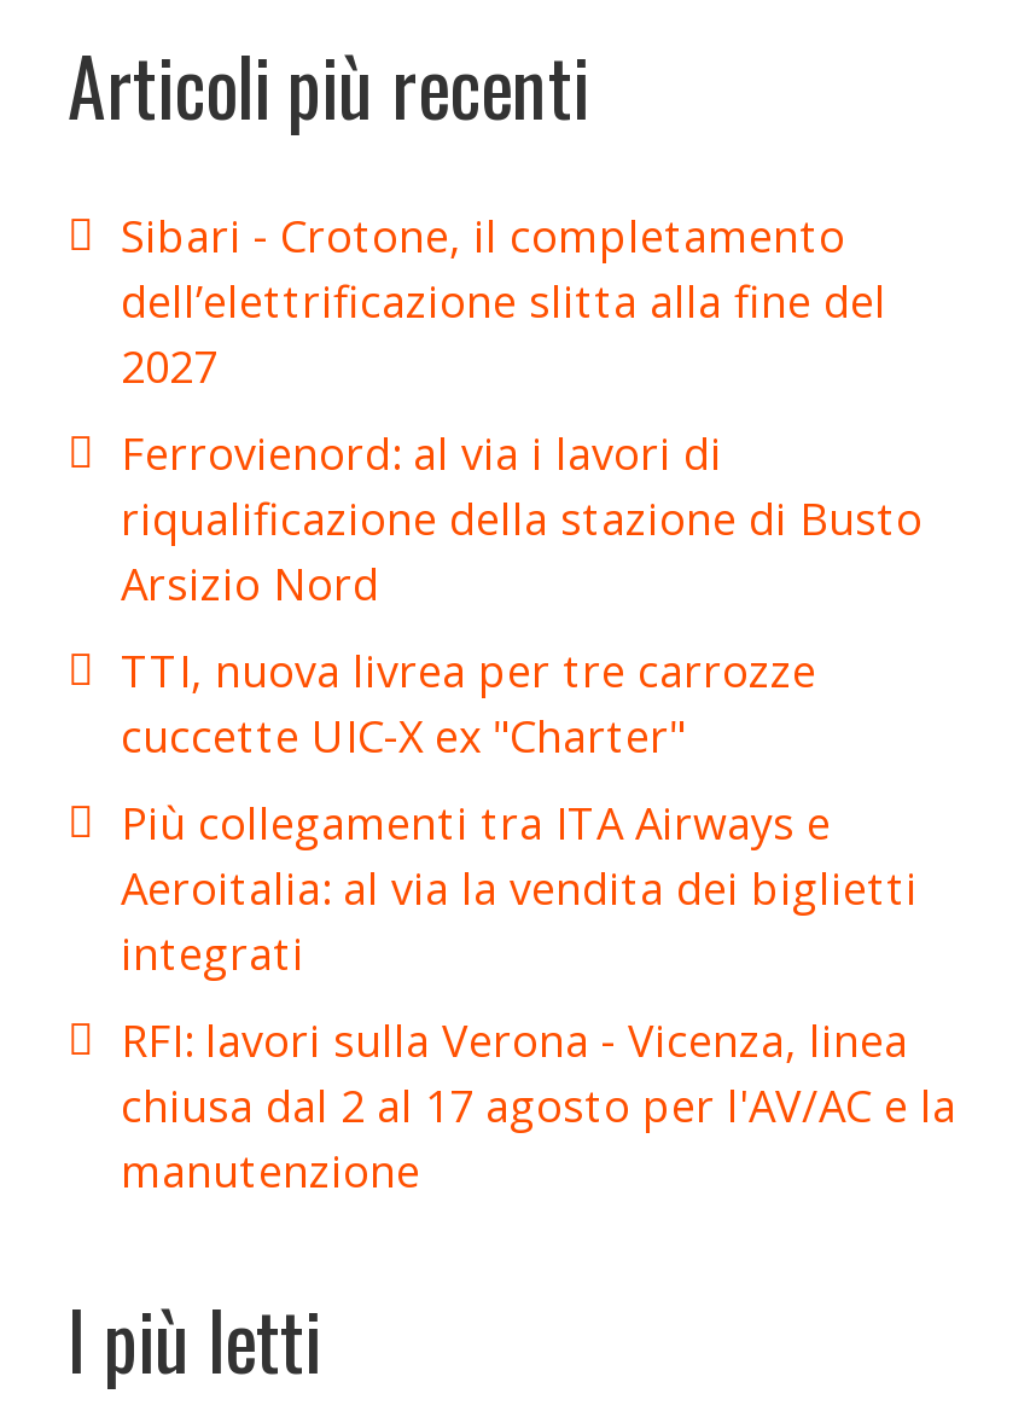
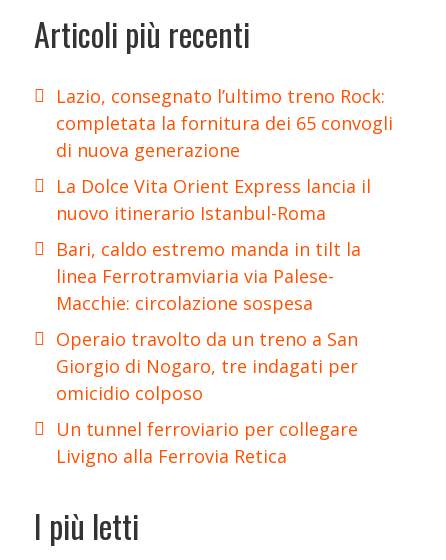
[121,206,886,395] Sibari - Crotone, il completamento | dell’elettrificazione slitta alla fine del | 2027 -> [56,84,393,162] Lazio, consegnato l’ultimo treno Rock: | completata la fornitura dei 65 convogli | di nuova generazione
[121,424,922,612] Ferrovienord: al via i lavori di | riqualificazione della stazione di Busto | Arsizio Nord -> [56,174,371,225] La Dolce Vita Orient Express lancia il | nuovo itinerario Istanbul-Roma
[121,641,816,764] TTI, nuova livrea per tre carrozze | cuccette UIC-X ex "Charter" -> [56,237,361,315] Bari, caldo estremo manda in tilt la | linea Ferrotramviaria via Palese- | Macchie: circolazione sospesa
[121,793,918,982] Più collegamenti tra ITA Airways e | Aeroitalia: al via la vendita dei biglietti | integrati -> [56,327,358,405] Operaio travolto da un treno a San | Giorgio di Nogaro, tre indagati per | omicidio colposo
[121,1011,956,1199] RFI: lavori sulla Verona - Vicenza, linea | chiusa dal 2 al 17 agosto per l'AV/AC e la | manutenzione -> [56,417,358,468] Un tunnel ferroviario per collegare | Livigno alla Ferrovia Retica

